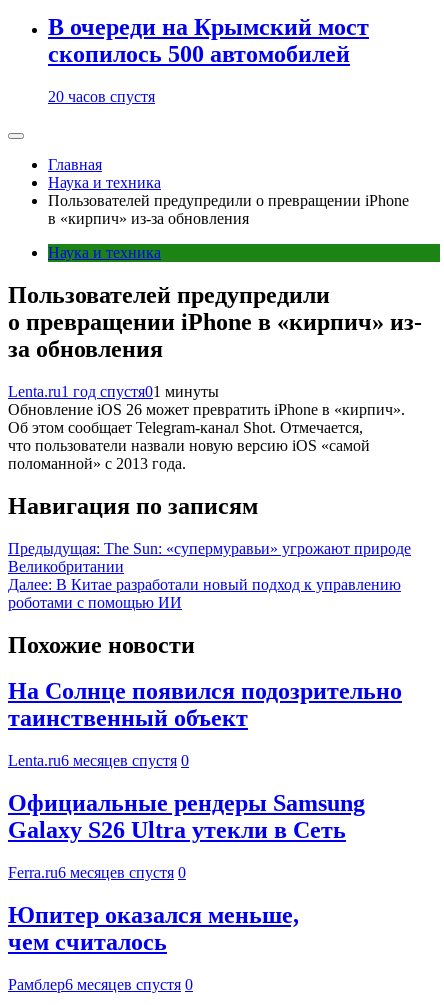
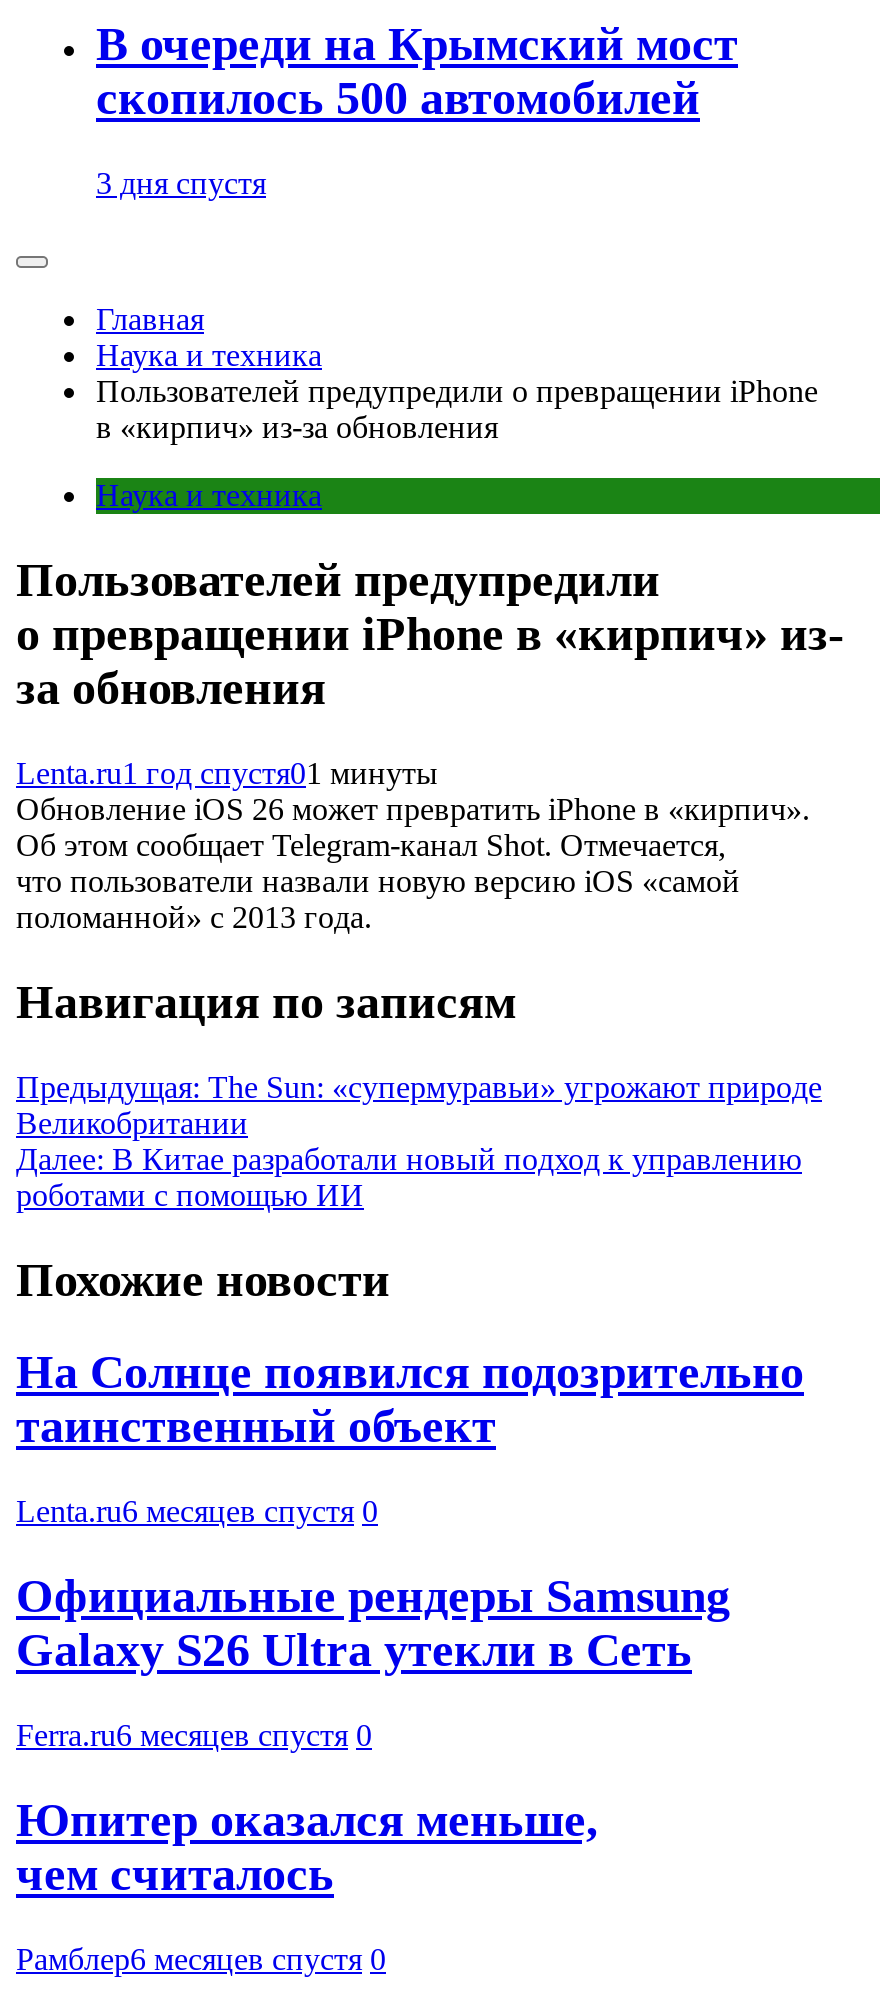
[48,88,155,105] 20 часов спустя -> [96,166,266,200] 3 дня спустя

